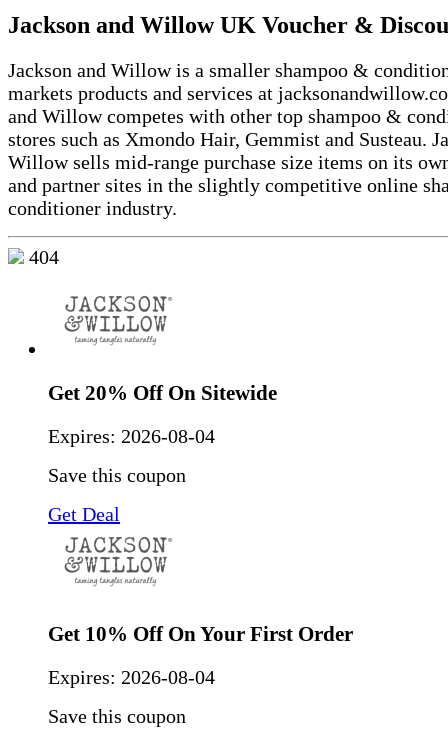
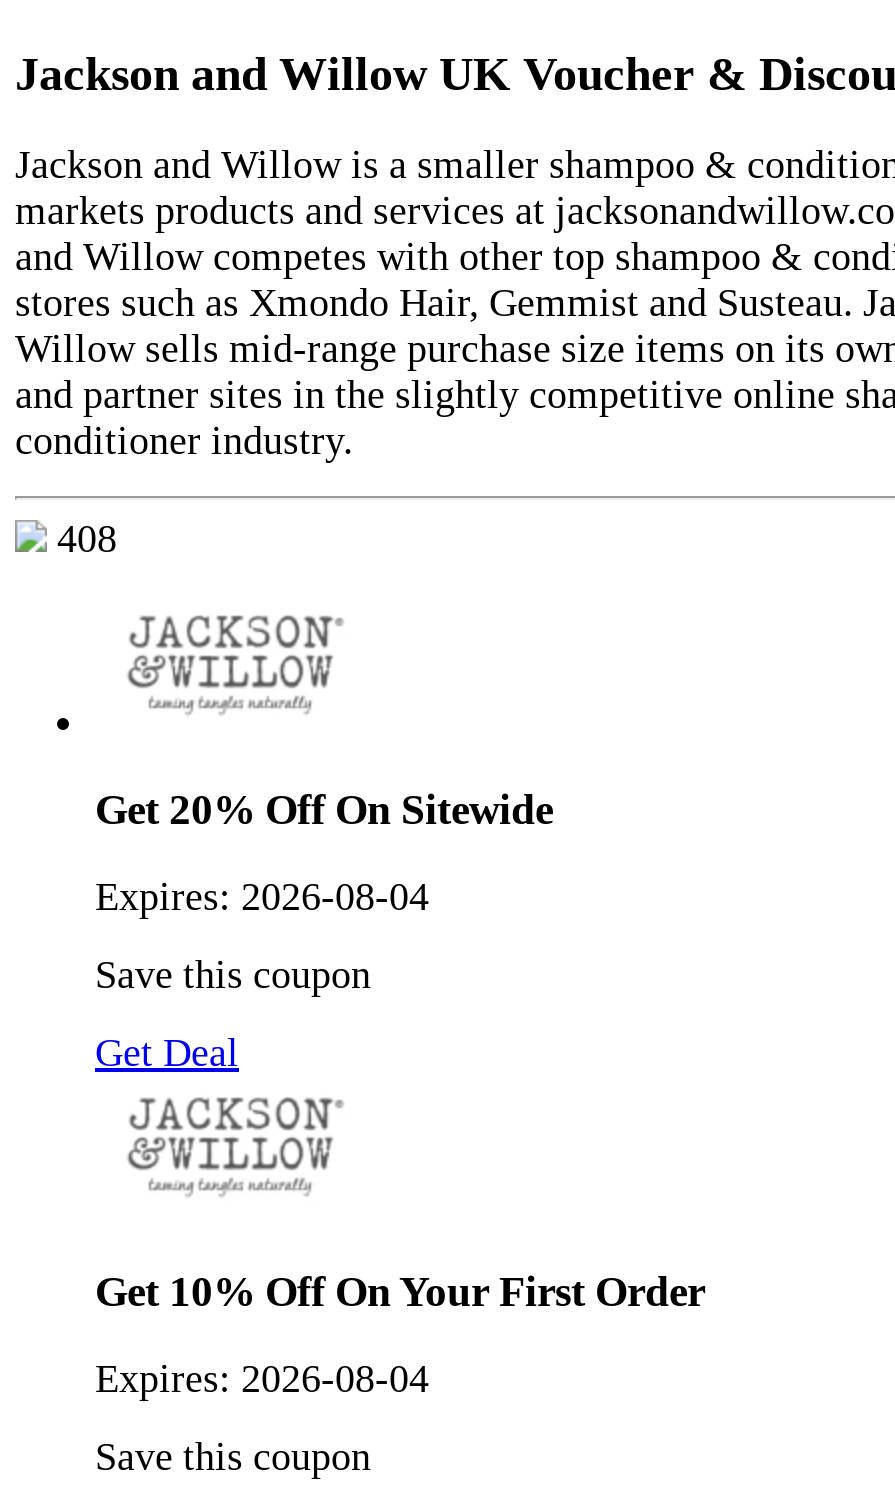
[24,246,59,268] 404 -> [47,516,117,560] 408

